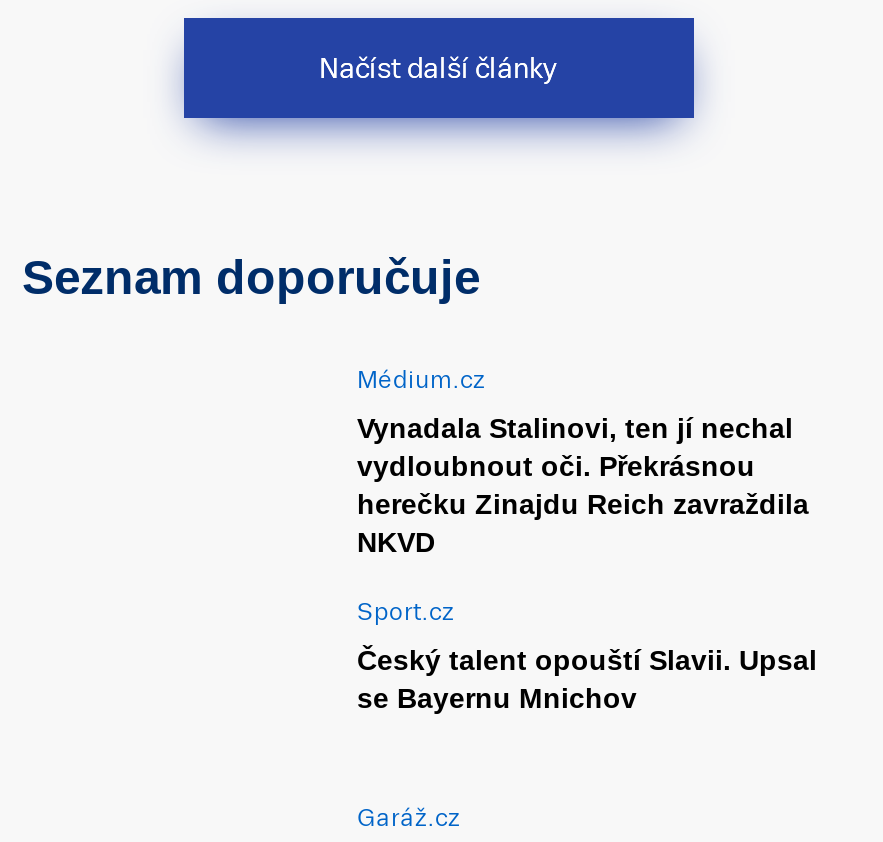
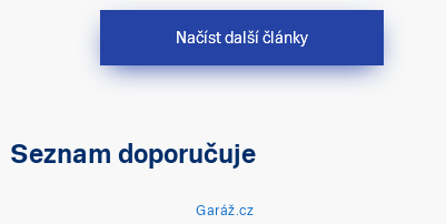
[357,366,817,714] Médium.cz | Vynadala Stalinovi, ten jí nechal | vydloubnout oči. Překrásnou | herečku Zinajdu Reich zavraždila | NKVD | Sport.cz | Český talent opouští Slavii. Upsal | se Bayernu Mnichov -> none

